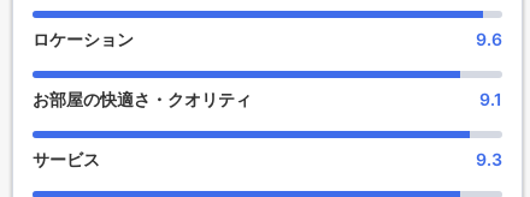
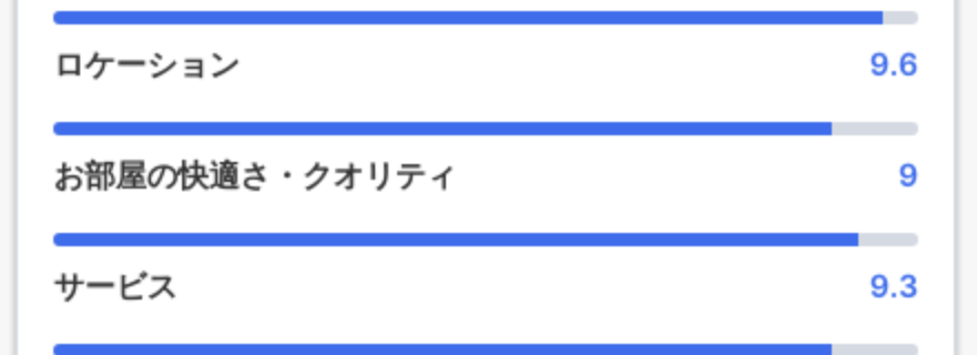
[479,89,502,110] 9.1 -> [898,156,918,193] 9

